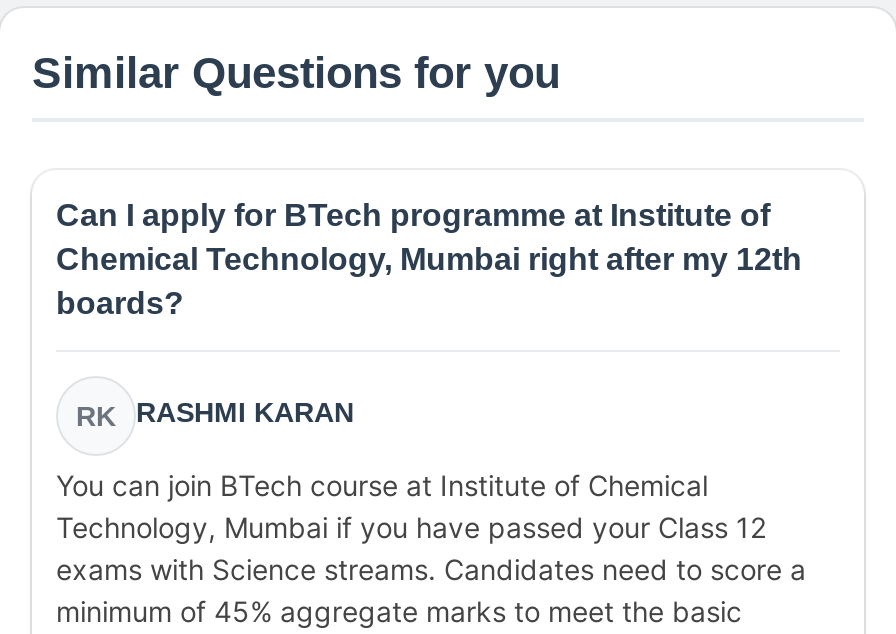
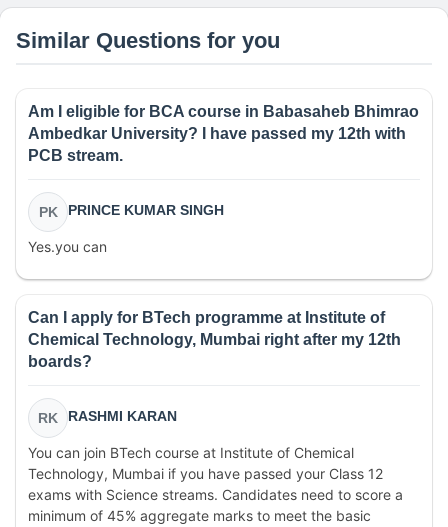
none -> [28,103,419,255] Am I eligible for BCA course in Babasaheb Bhimrao | Ambedkar University? I have passed my 12th with | PCB stream. | PK | PRINCE KUMAR SINGH | Yes.you can

